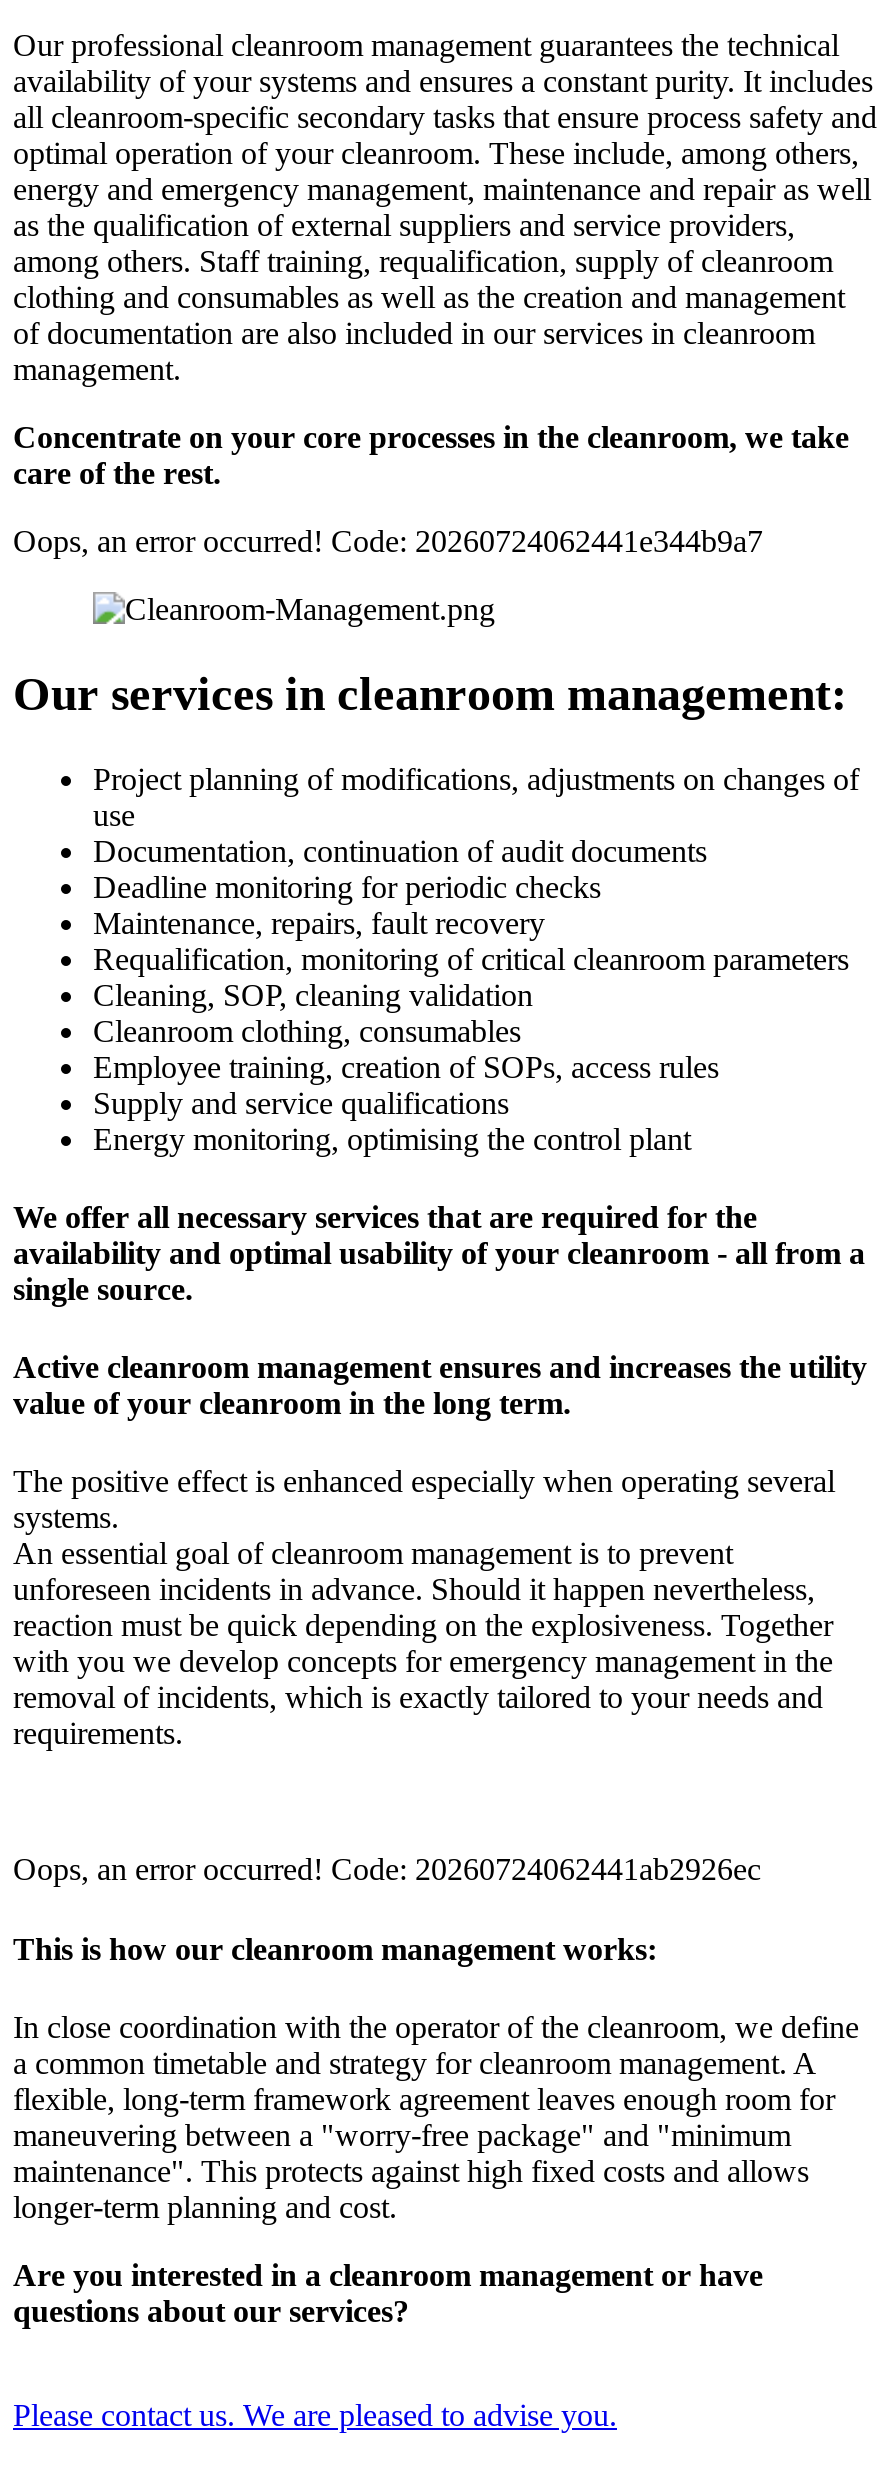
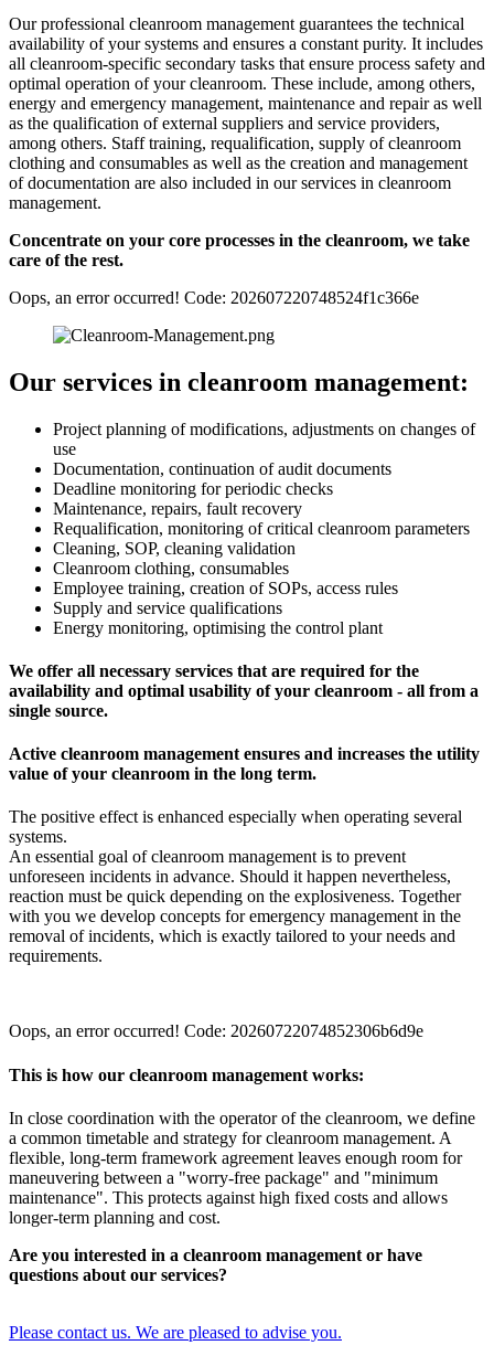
[13,524,763,558] Oops, an error occurred! Code: 20260724062441e344b9a7 -> [9,288,419,307] Oops, an error occurred! Code: 202607220748524f1c366e
[13,1853,761,1887] Oops, an error occurred! Code: 20260724062441ab2926ec -> [9,1022,423,1041] Oops, an error occurred! Code: 20260722074852306b6d9e

